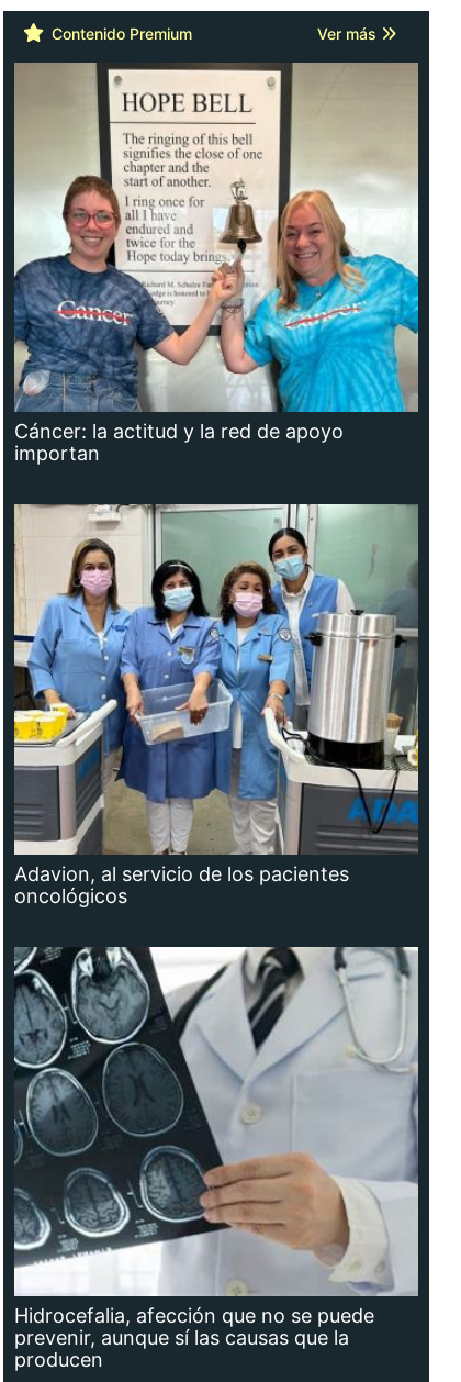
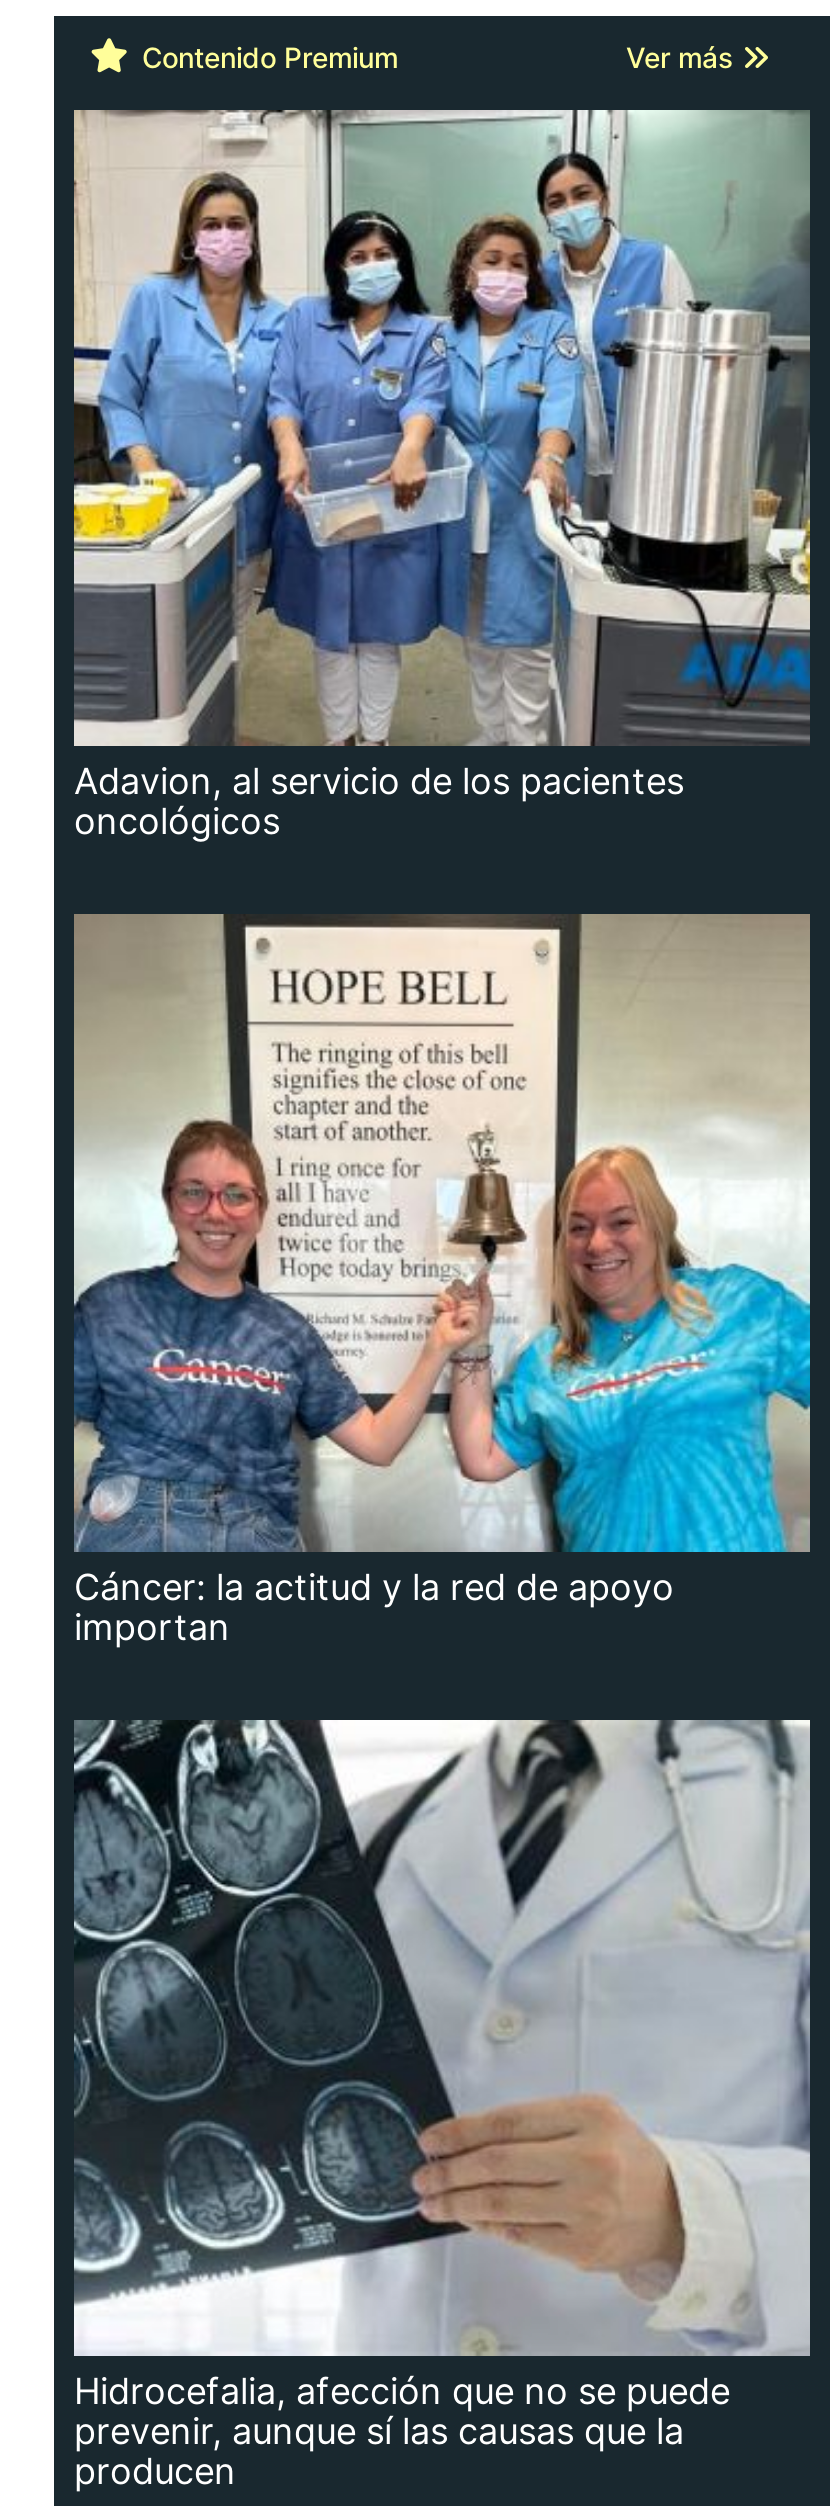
moved [12,62,420,465] -> [70,914,814,1647]: [image] | Cáncer: la actitud y la red de apoyo | importan
moved [13,503,419,907] -> [72,108,812,842]: [image] | Adavion, al servicio de los pacientes | oncológicos

